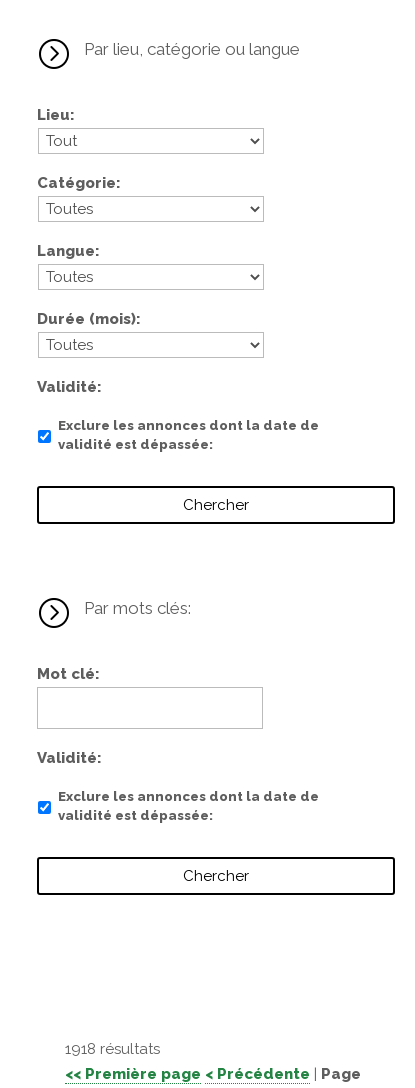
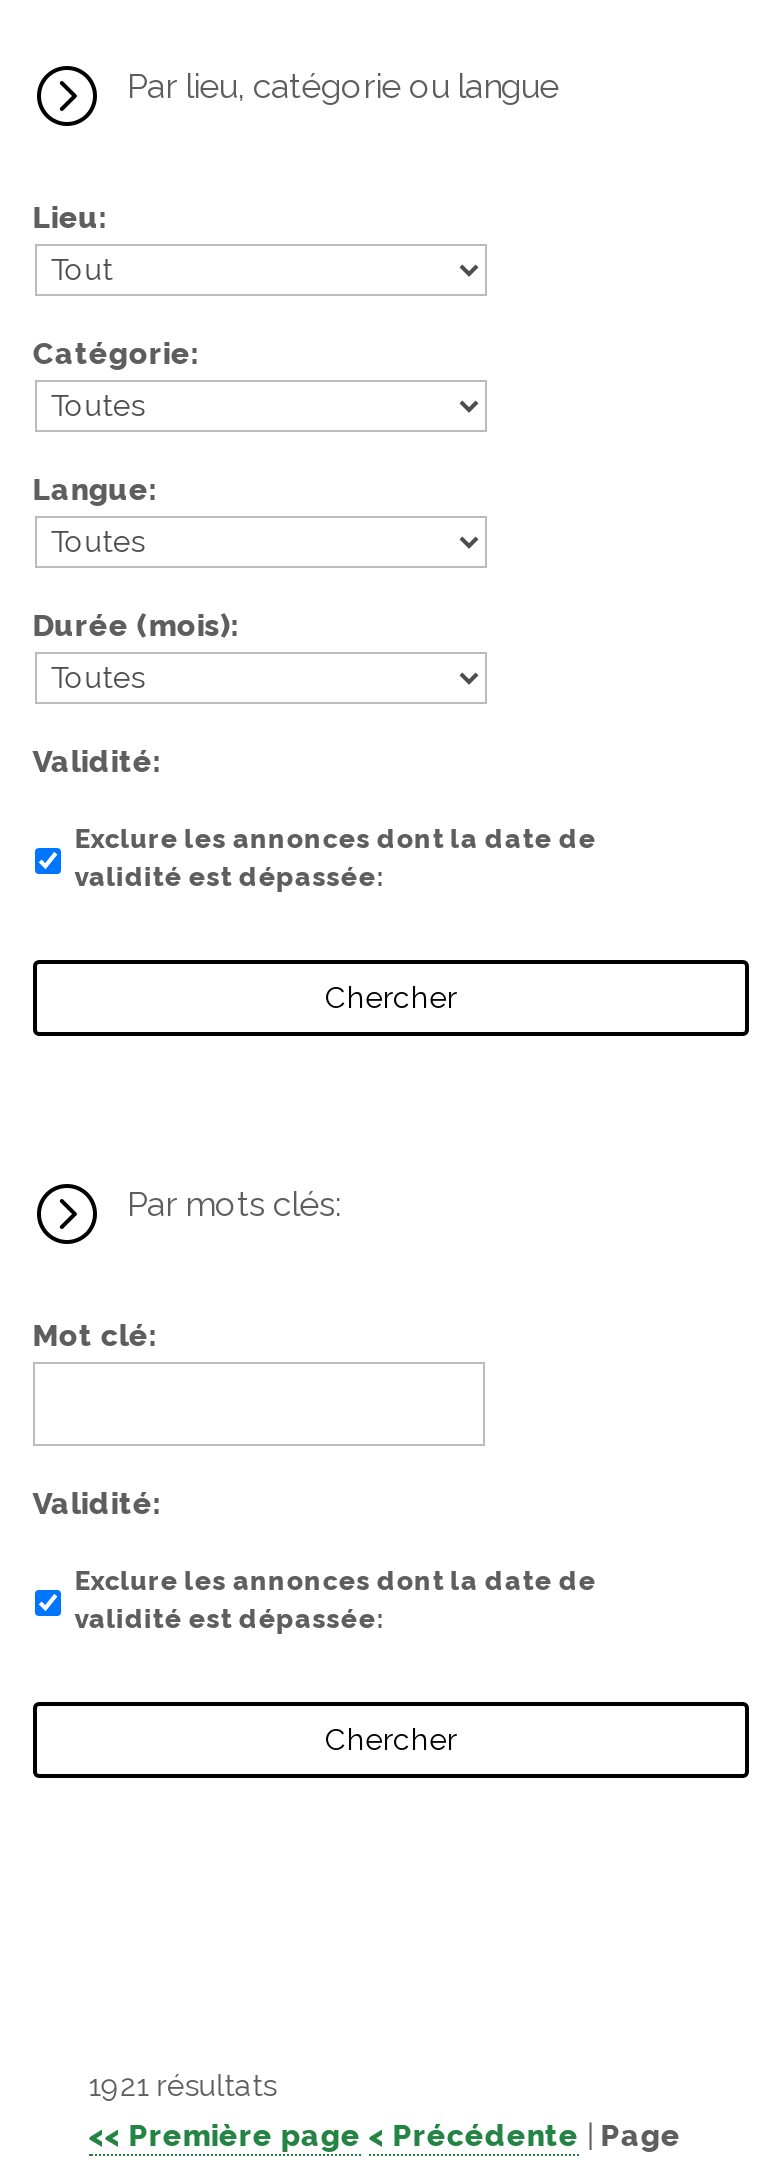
[65,1040,160,1058] 1918 résultats -> [89,2068,277,2104] 1921 résultats

